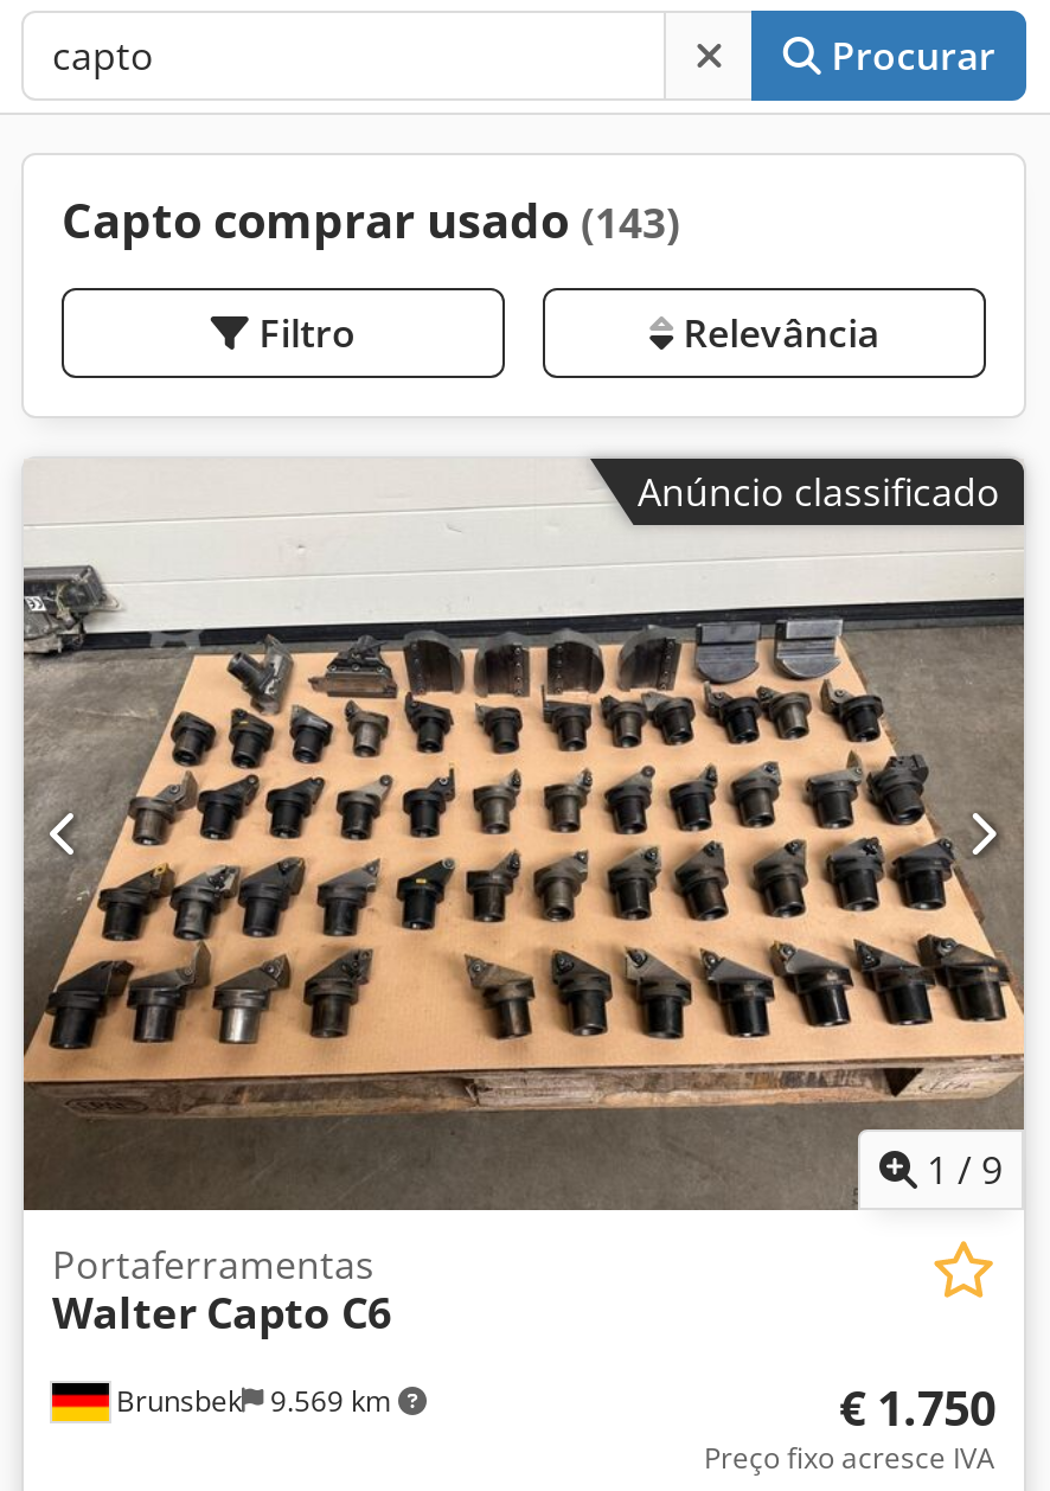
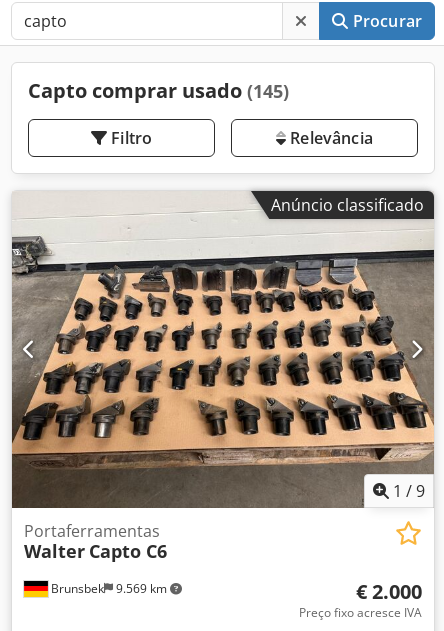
[62,188,680,252] Capto comprar usado (143) -> [28,77,289,104] Capto comprar usado (145)
[839,1375,995,1439] € 1.750 -> [356,577,422,604] € 2.000

